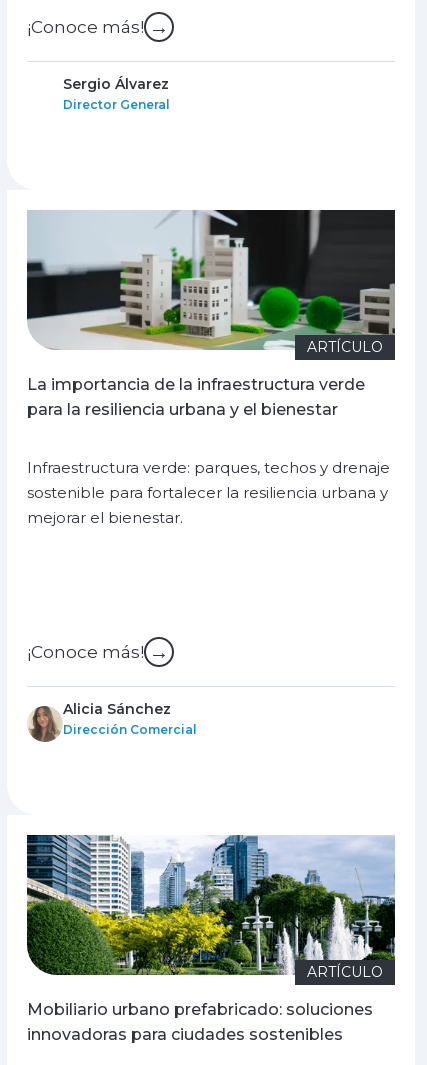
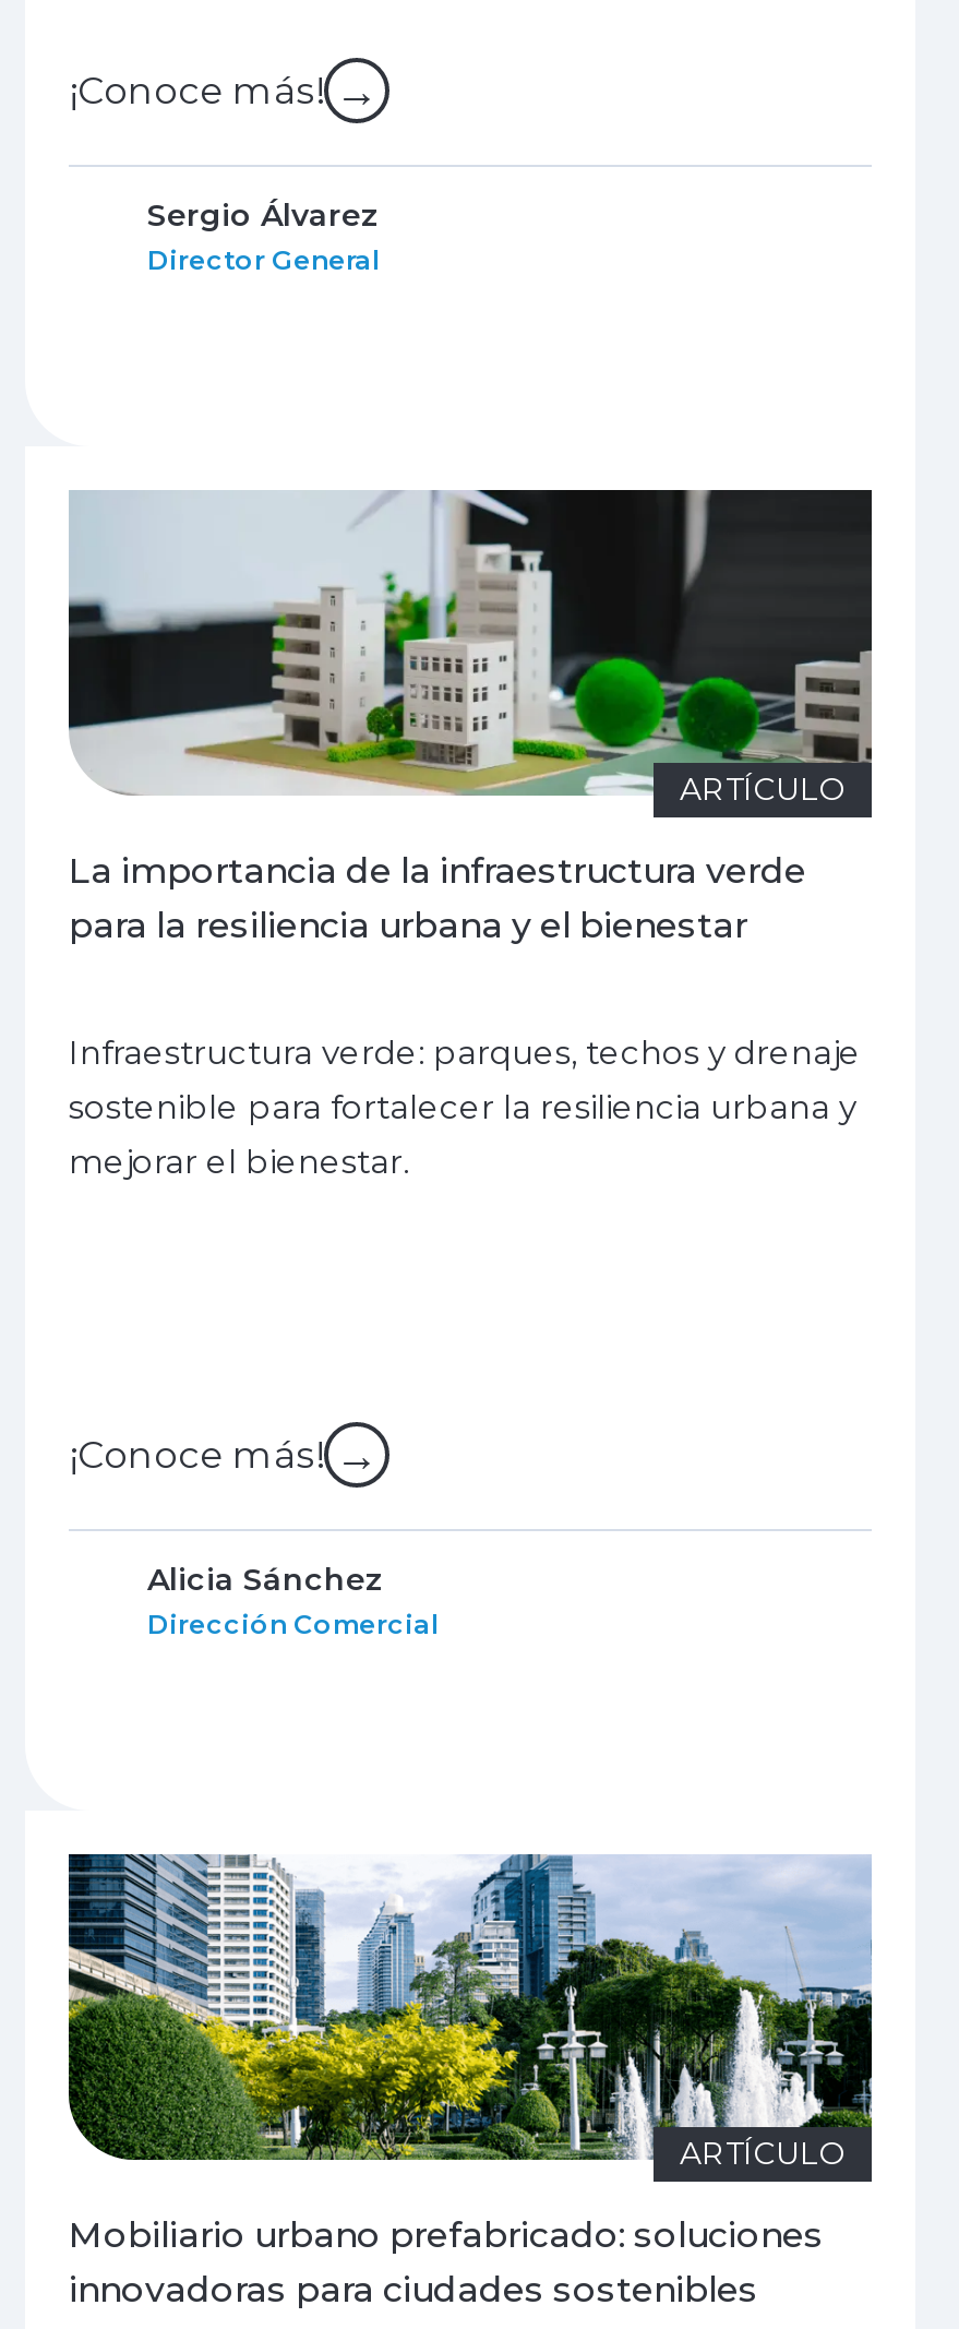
[27,705,60,743] [image] -> none

